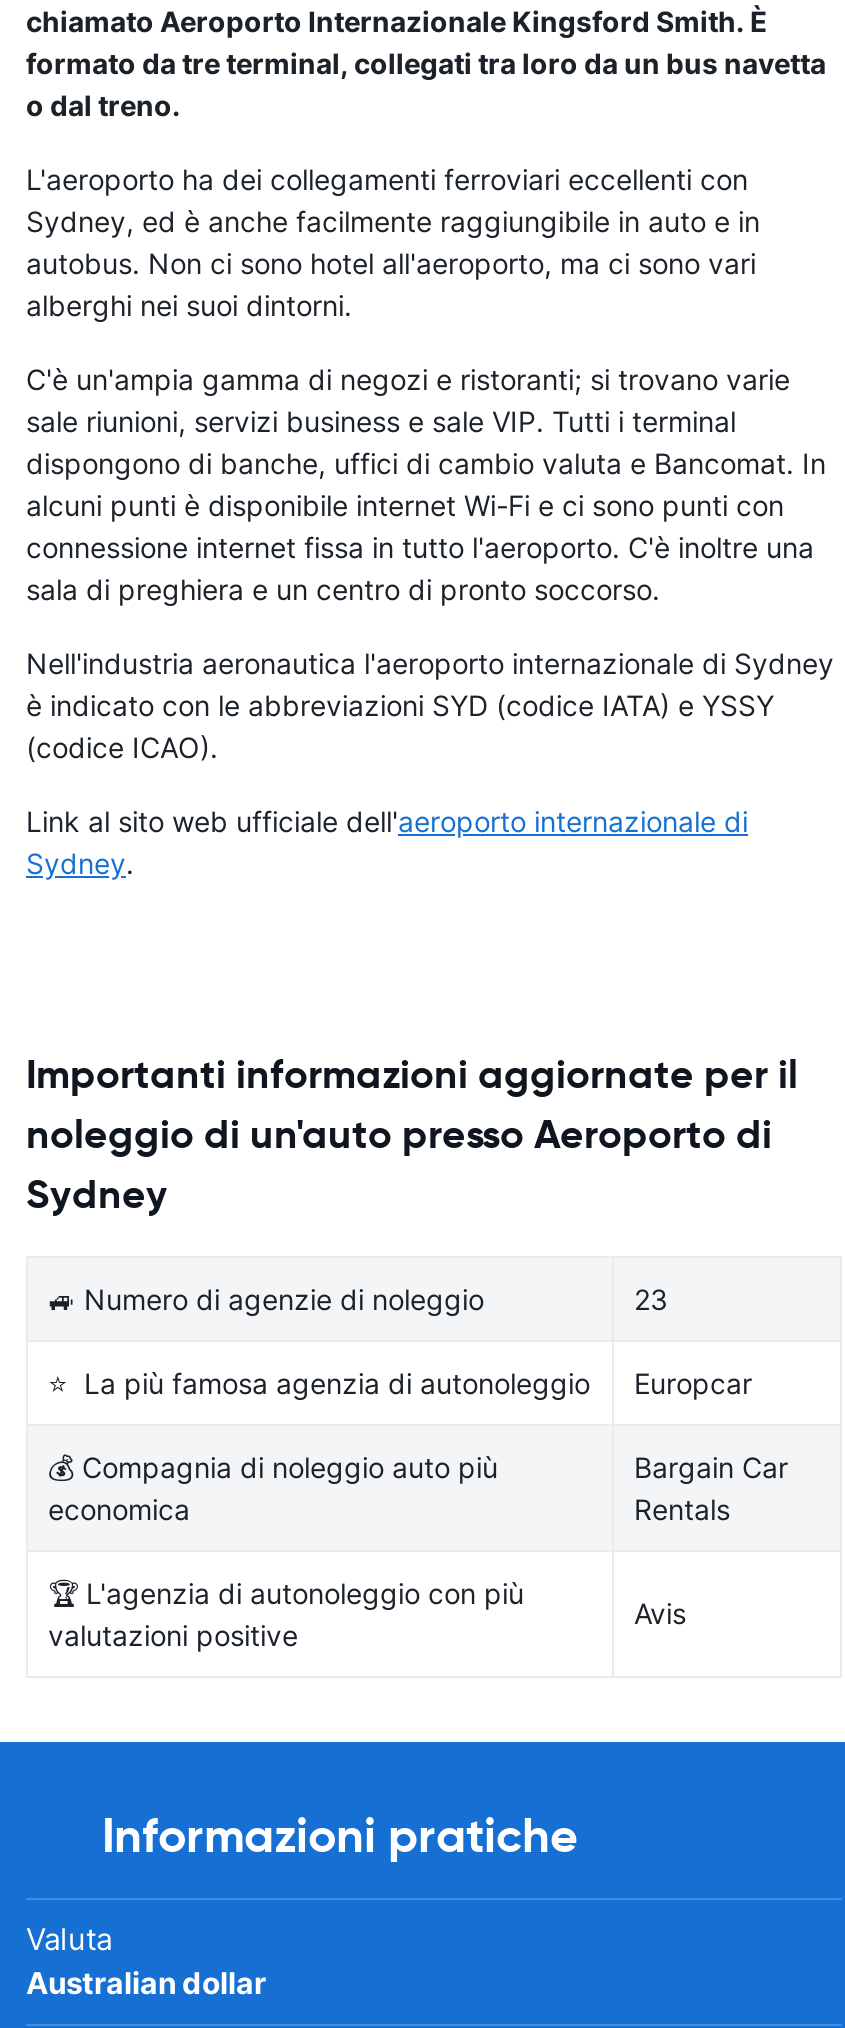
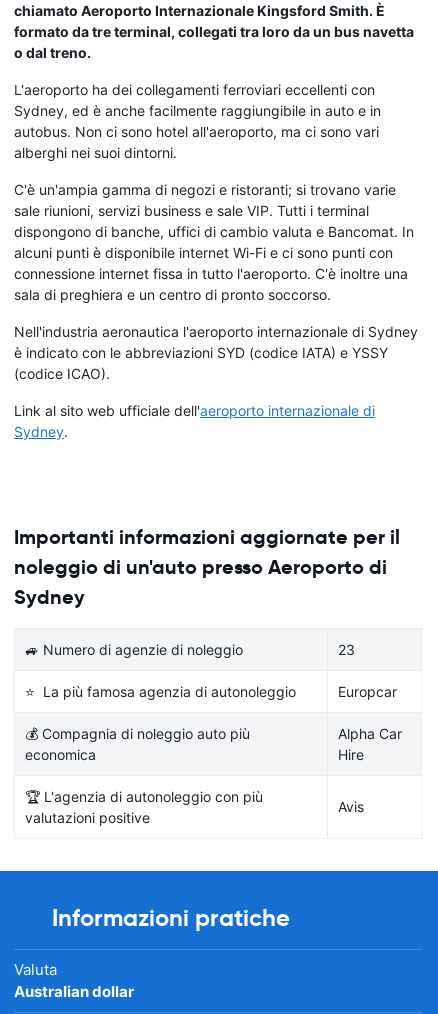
[634,1450,788,1526] Bargain Car | Rentals -> [338,725,402,763] Alpha Car | Hire

